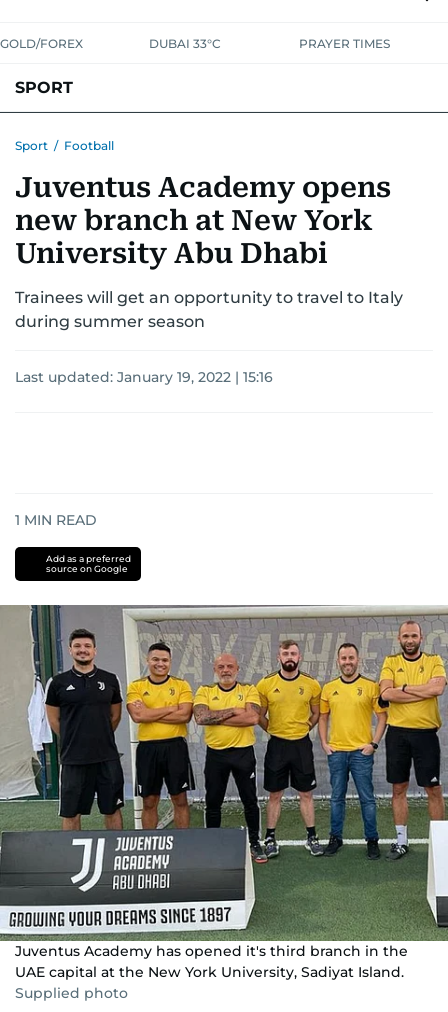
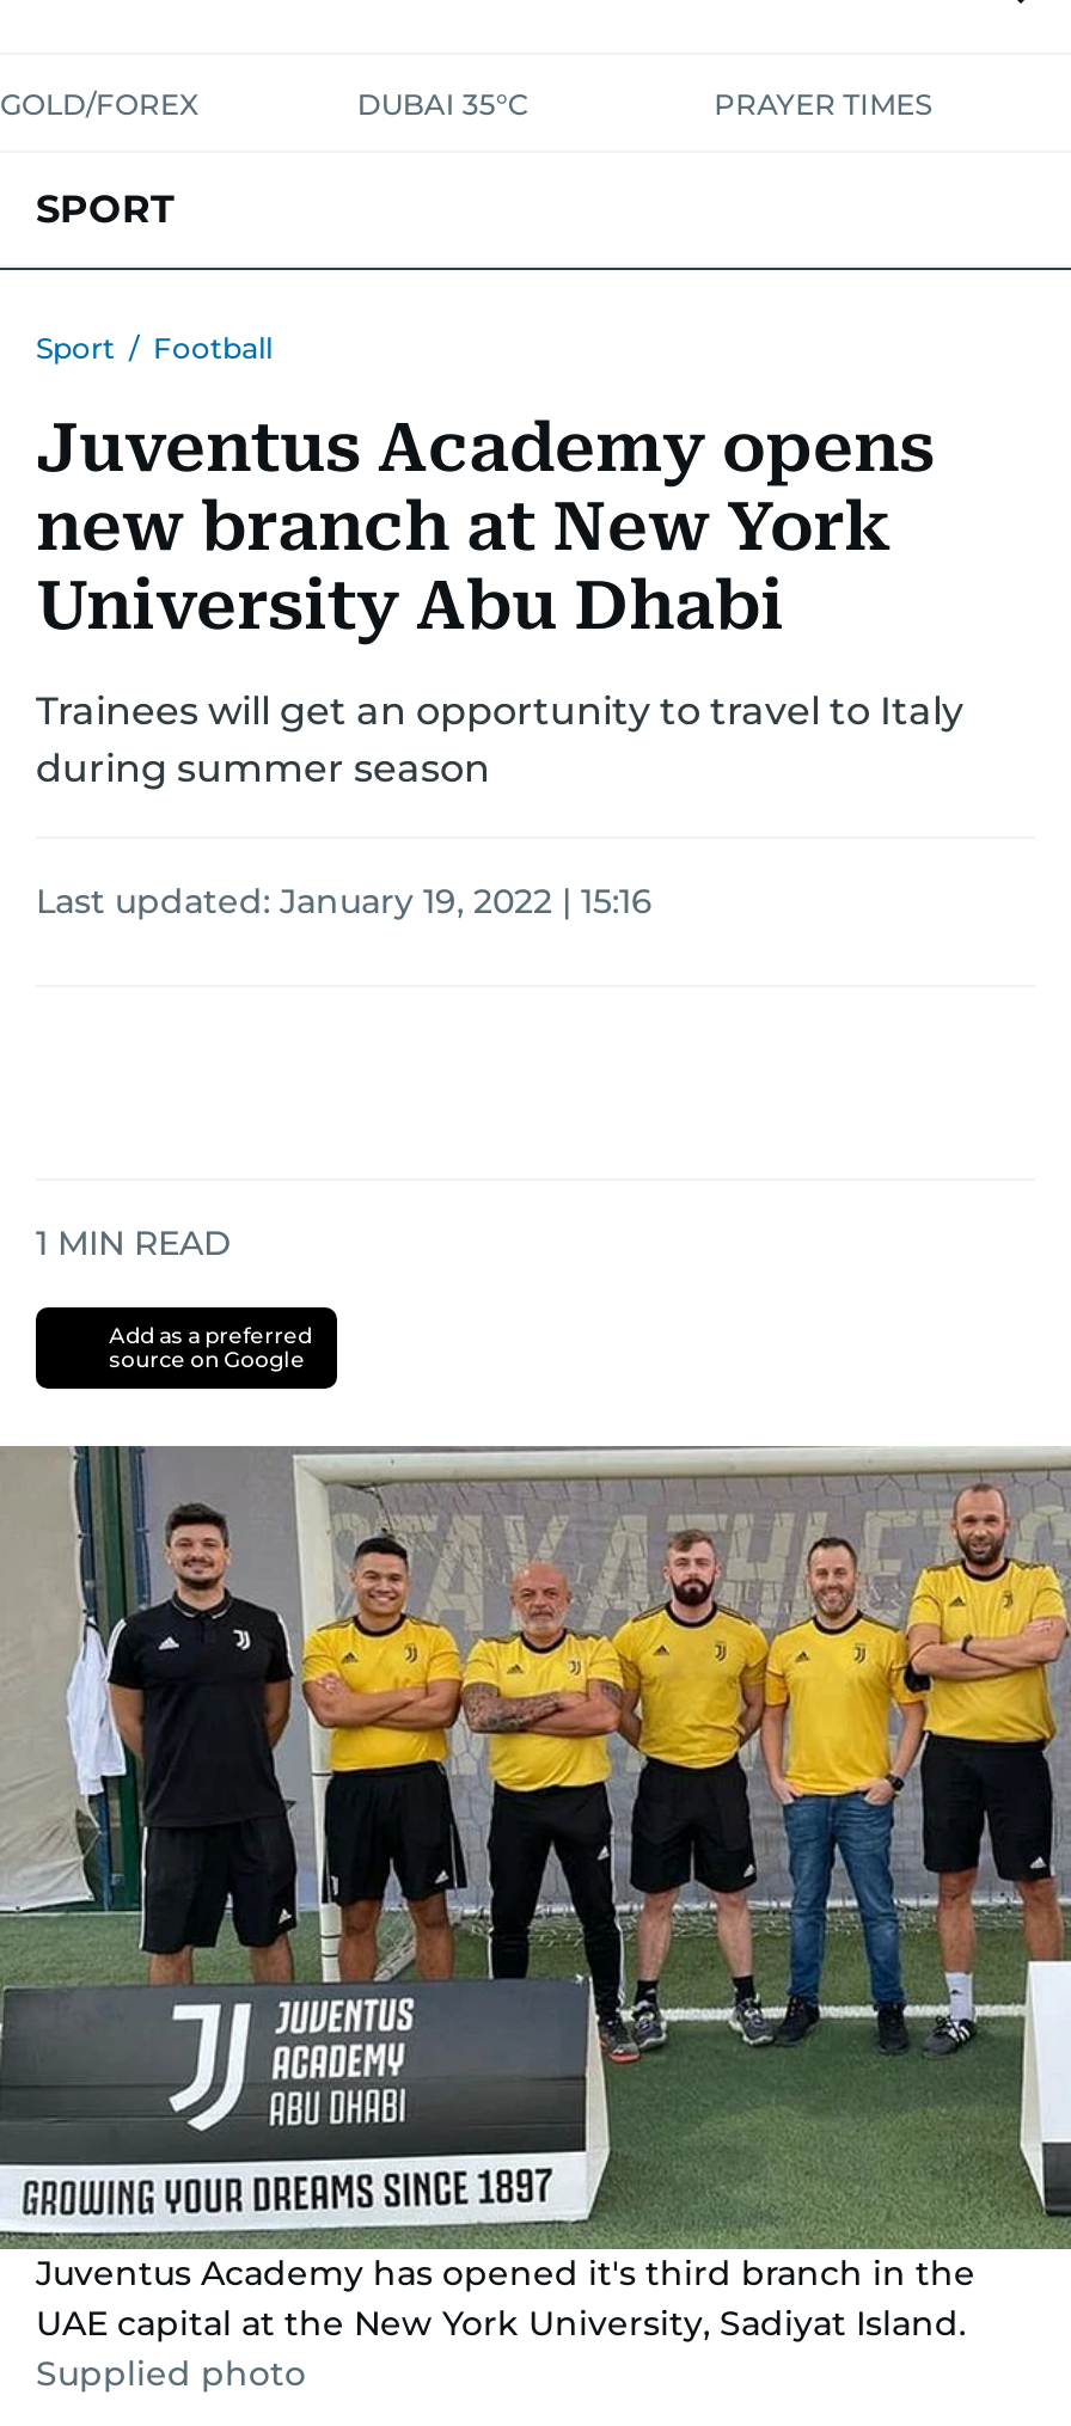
[149,36,221,51] DUBAI 33°C -> [357,86,529,122] DUBAI 35°C

